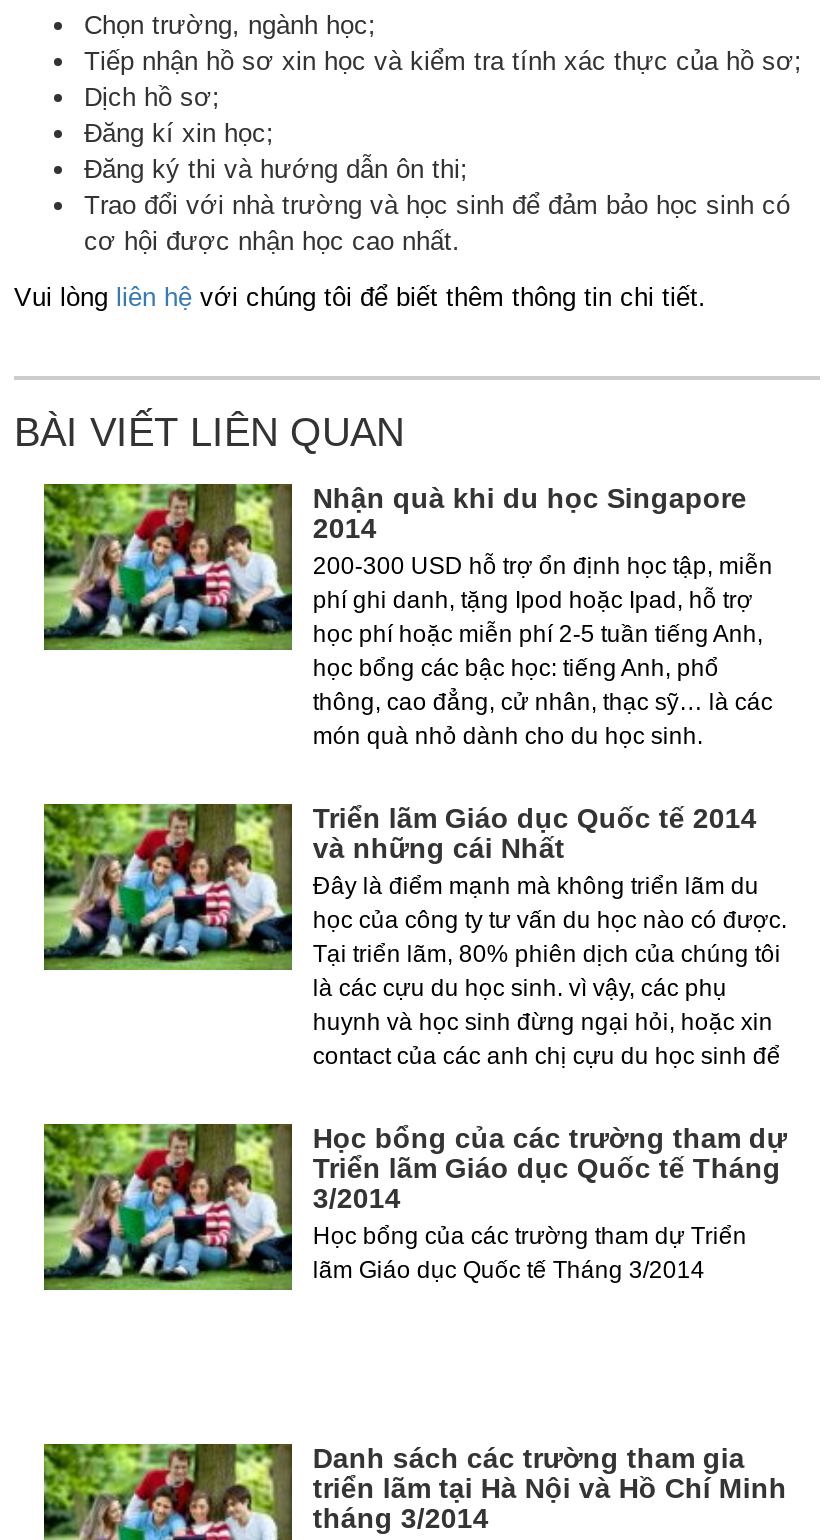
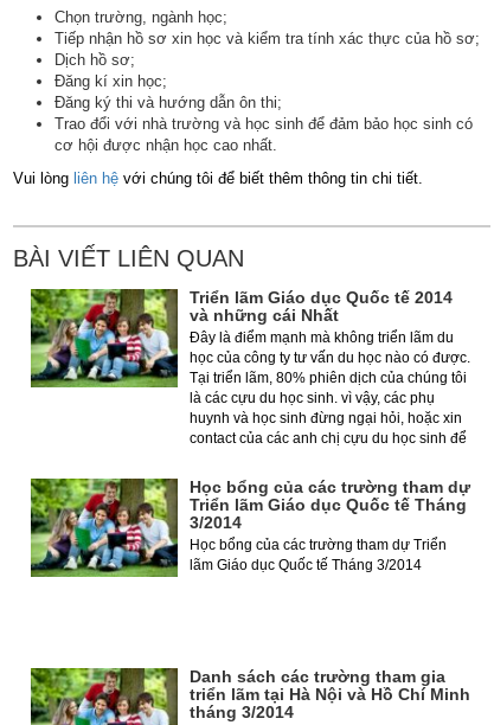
[313,483,773,751] Nhận quà khi du học Singapore | 2014 | 200-300 USD hỗ trợ ổn định học tập, miễn | phí ghi danh, tặng Ipod hoặc Ipad, hỗ trợ | học phí hoặc miễn phí 2-5 tuần tiếng Anh, | học bổng các bậc học: tiếng Anh, phổ | thông, cao đẳng, cử nhân, thạc sỹ… là các | món quà nhỏ dành cho du học sinh. -> none

